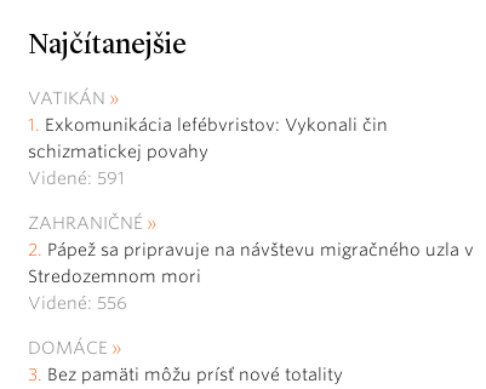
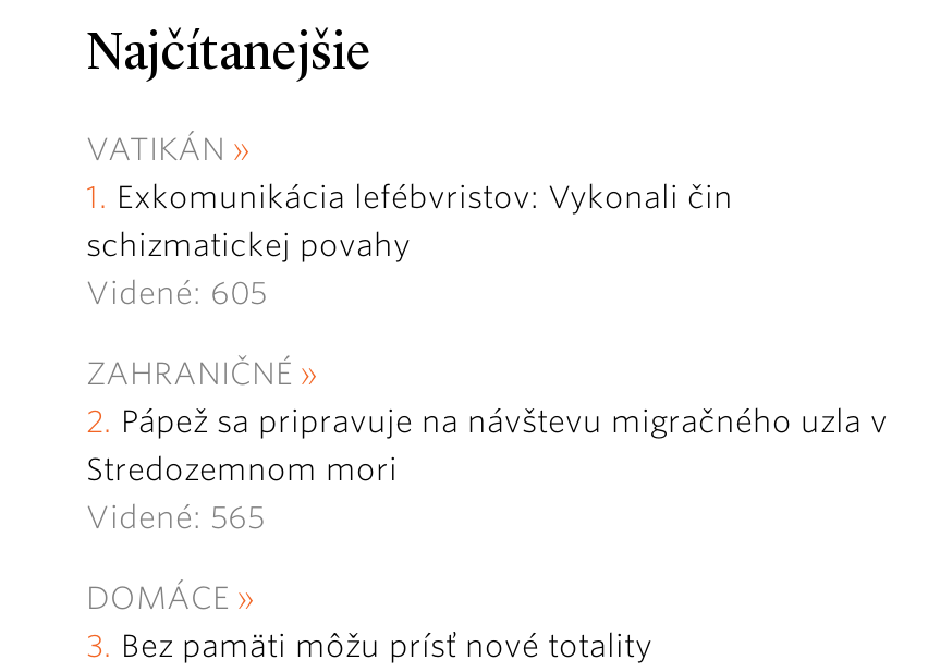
[28,168,125,188] Videné: 591 -> [86,275,267,310] Videné: 605
[28,293,127,313] Videné: 556 -> [86,500,265,535] Videné: 565

